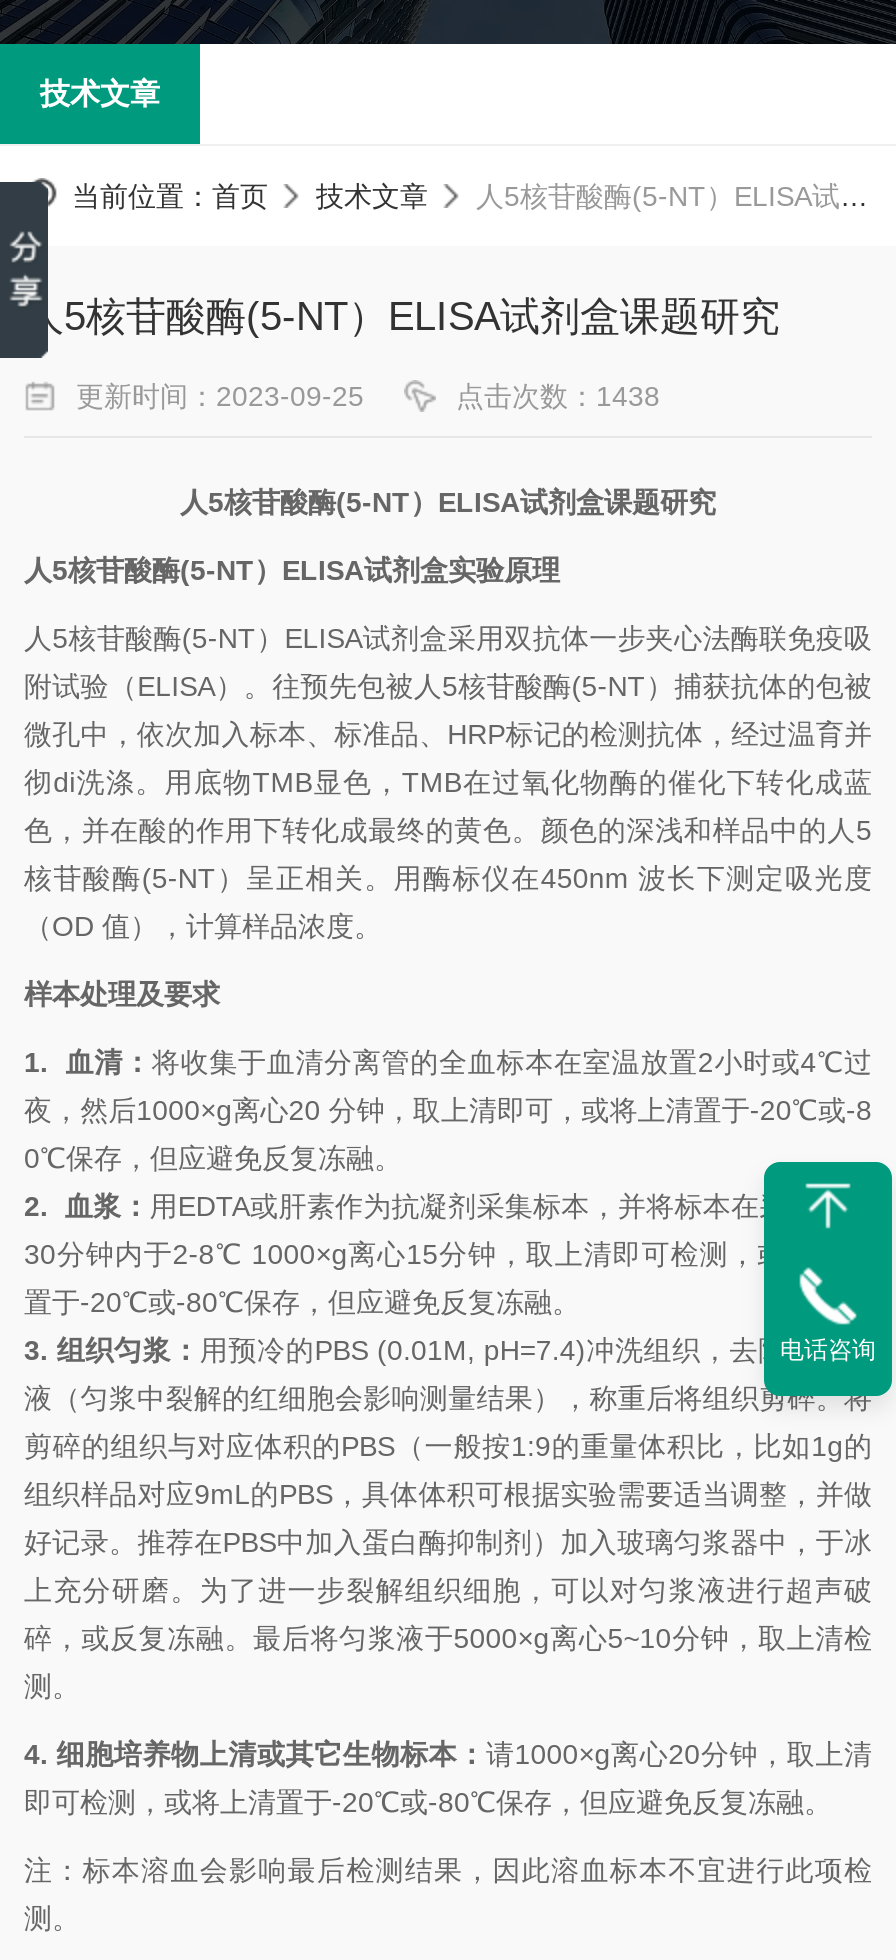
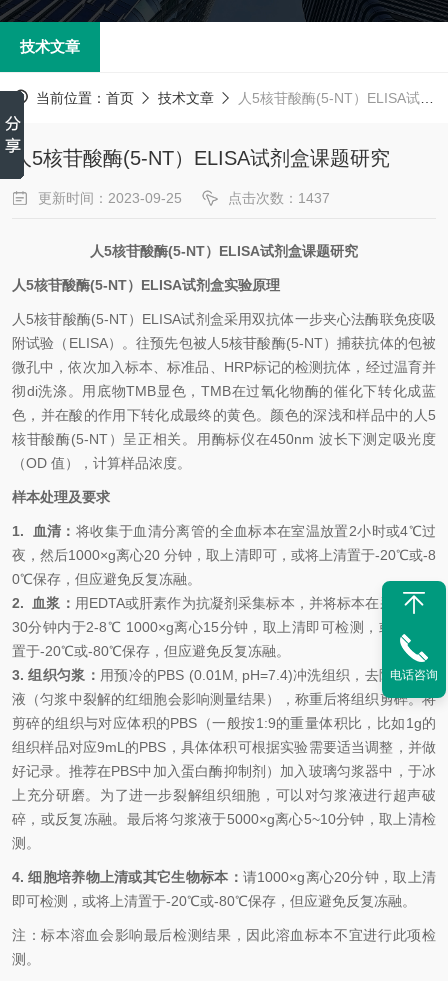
[456,380,660,412] 点击次数：1438 -> [228,190,330,206] 点击次数：1437

